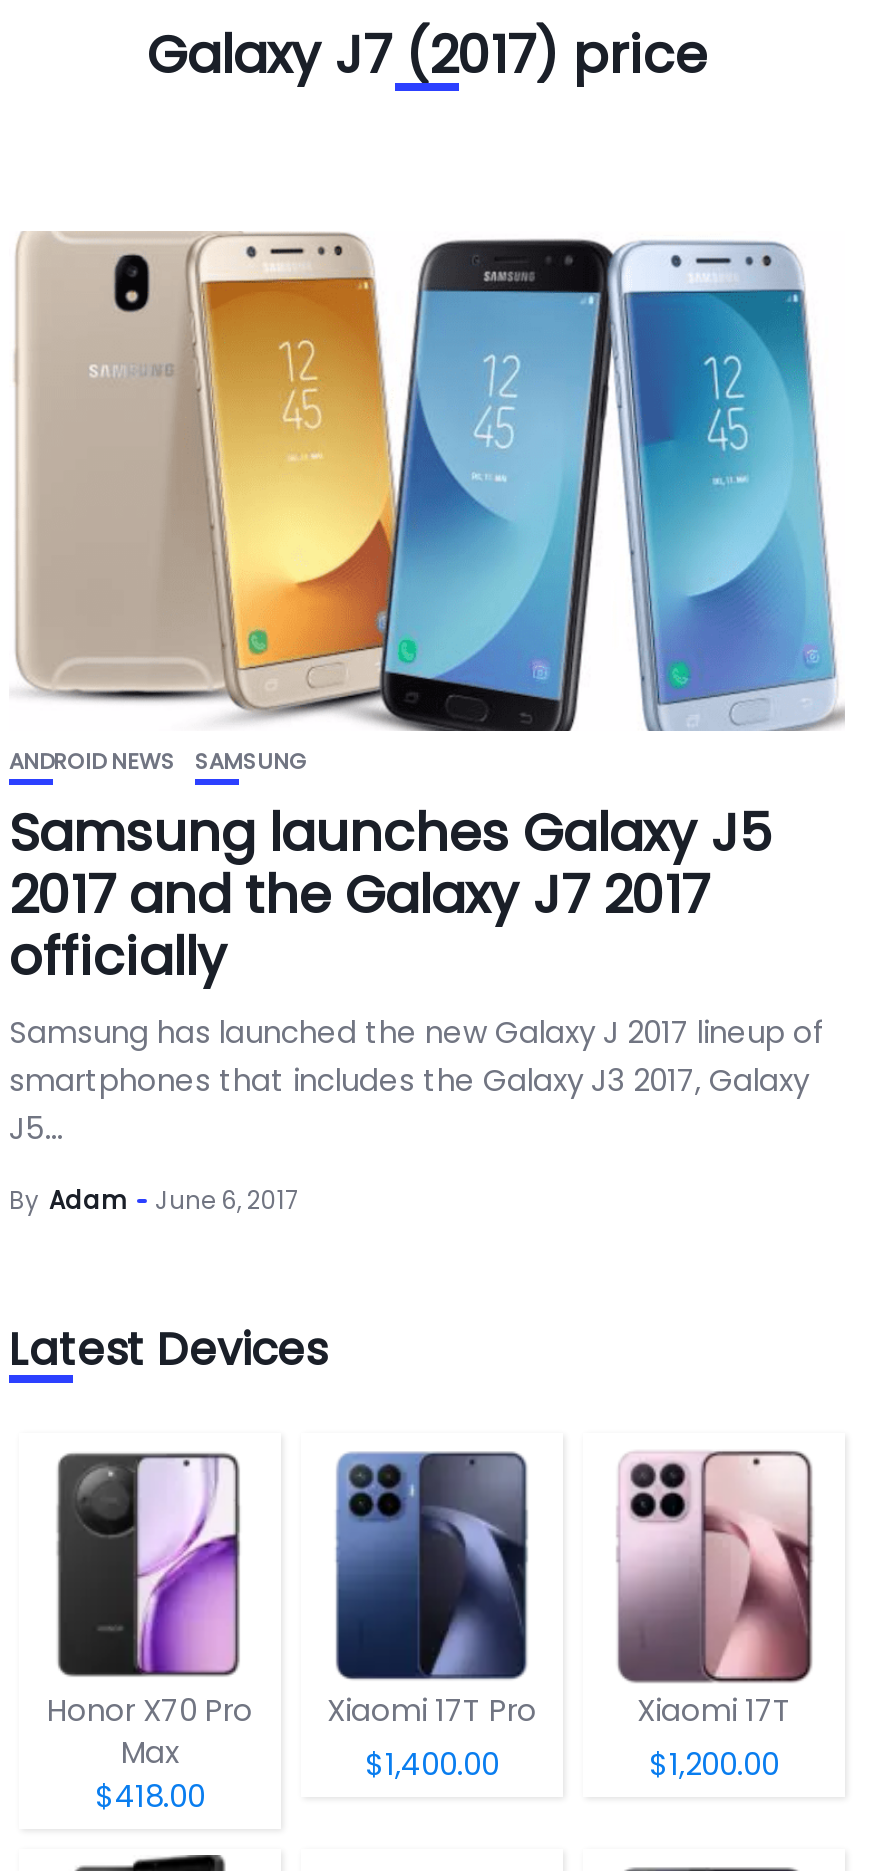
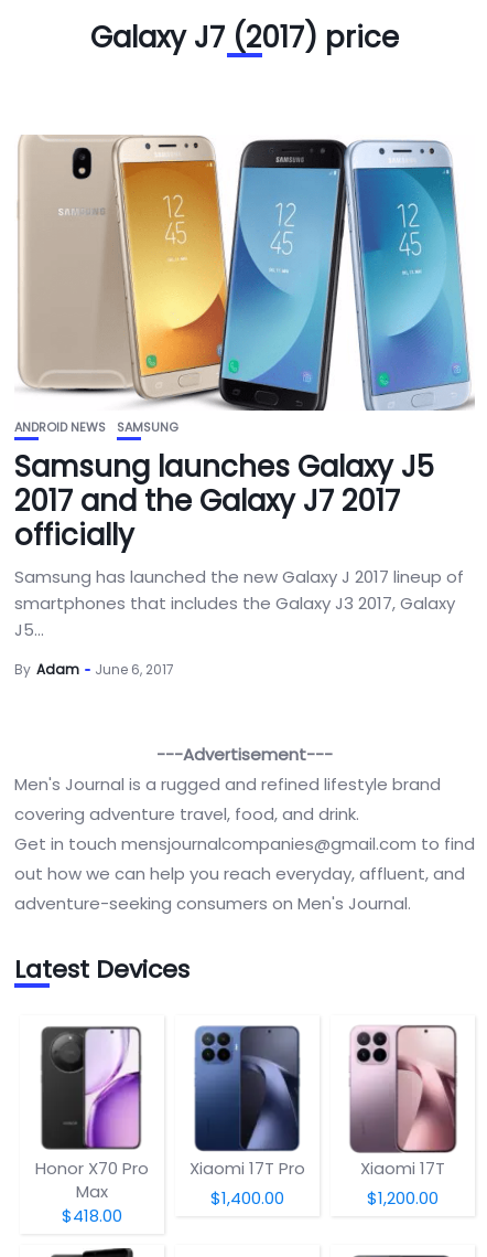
none -> [14,743,475,915] ---Advertisement--- | Men's Journal is a rugged and refined lifestyle brand | covering adventure travel, food, and drink. | Get in touch mensjournalcompanies@gmail.com to find | out how we can help you reach everyday, affluent, and | adventure-seeking consumers on Men's Journal.

